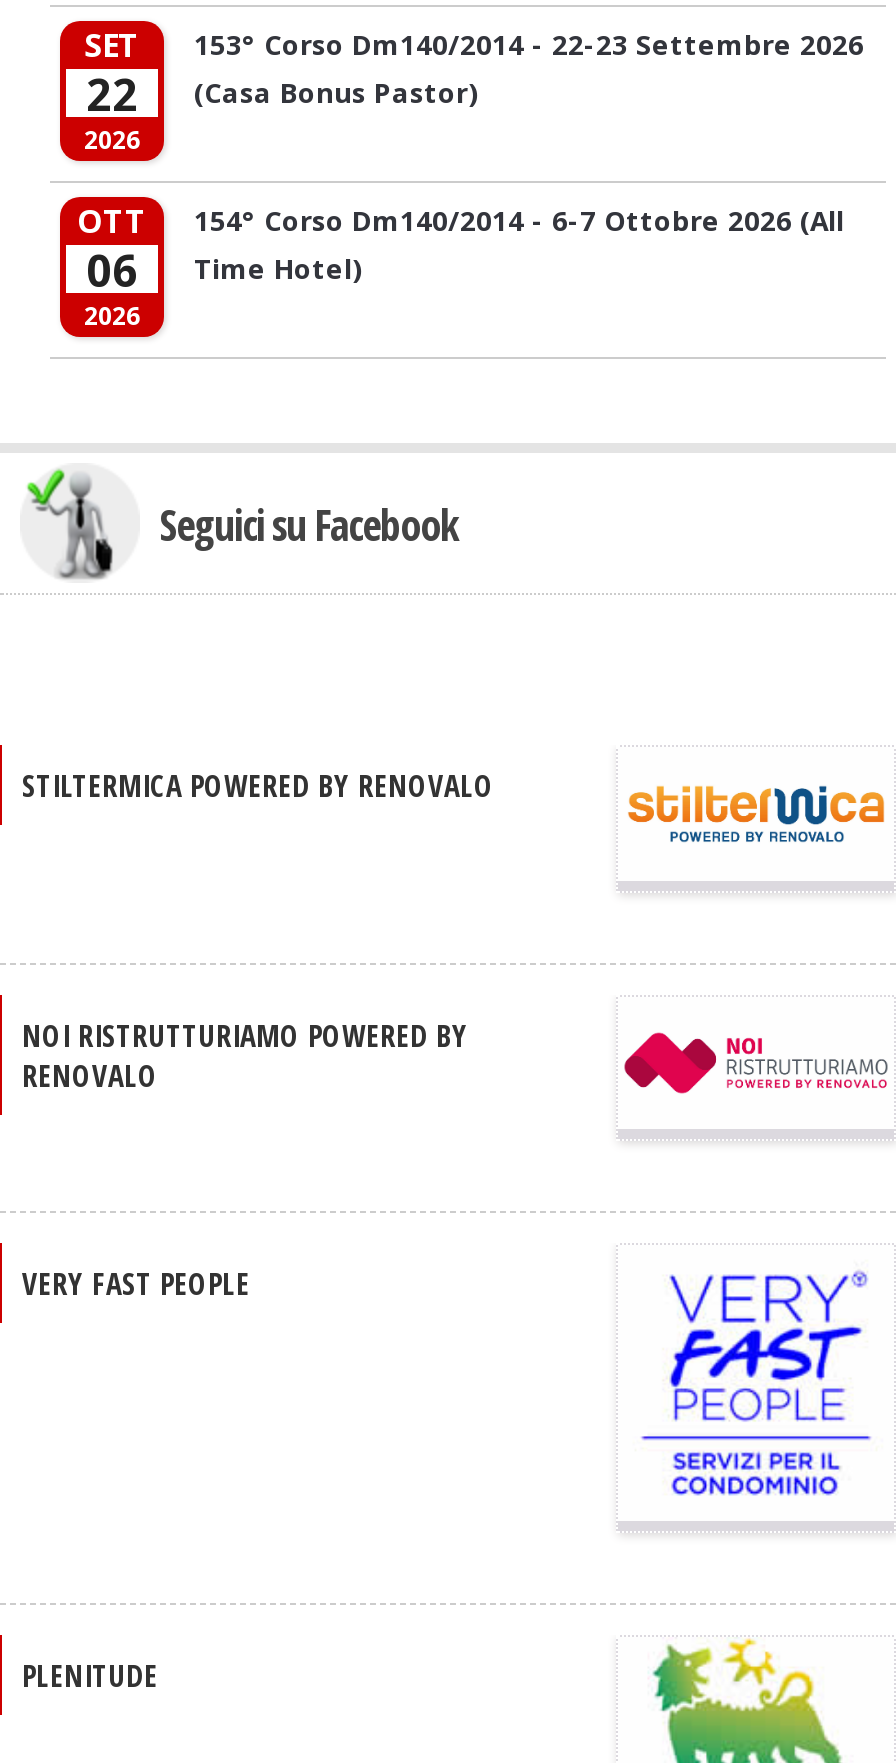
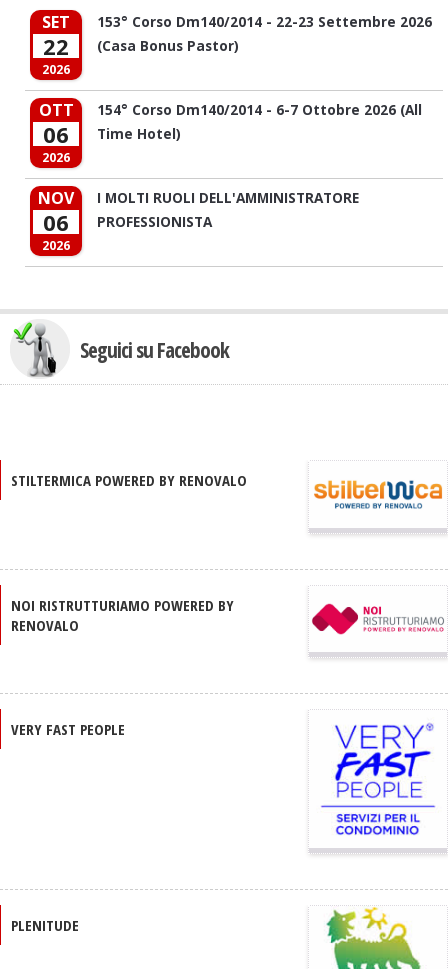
none -> [38,187,74,254] NOV | 06 | 2026
none -> [97,188,359,231] I MOLTI RUOLI DELL'AMMINISTRATORE | PROFESSIONISTA

